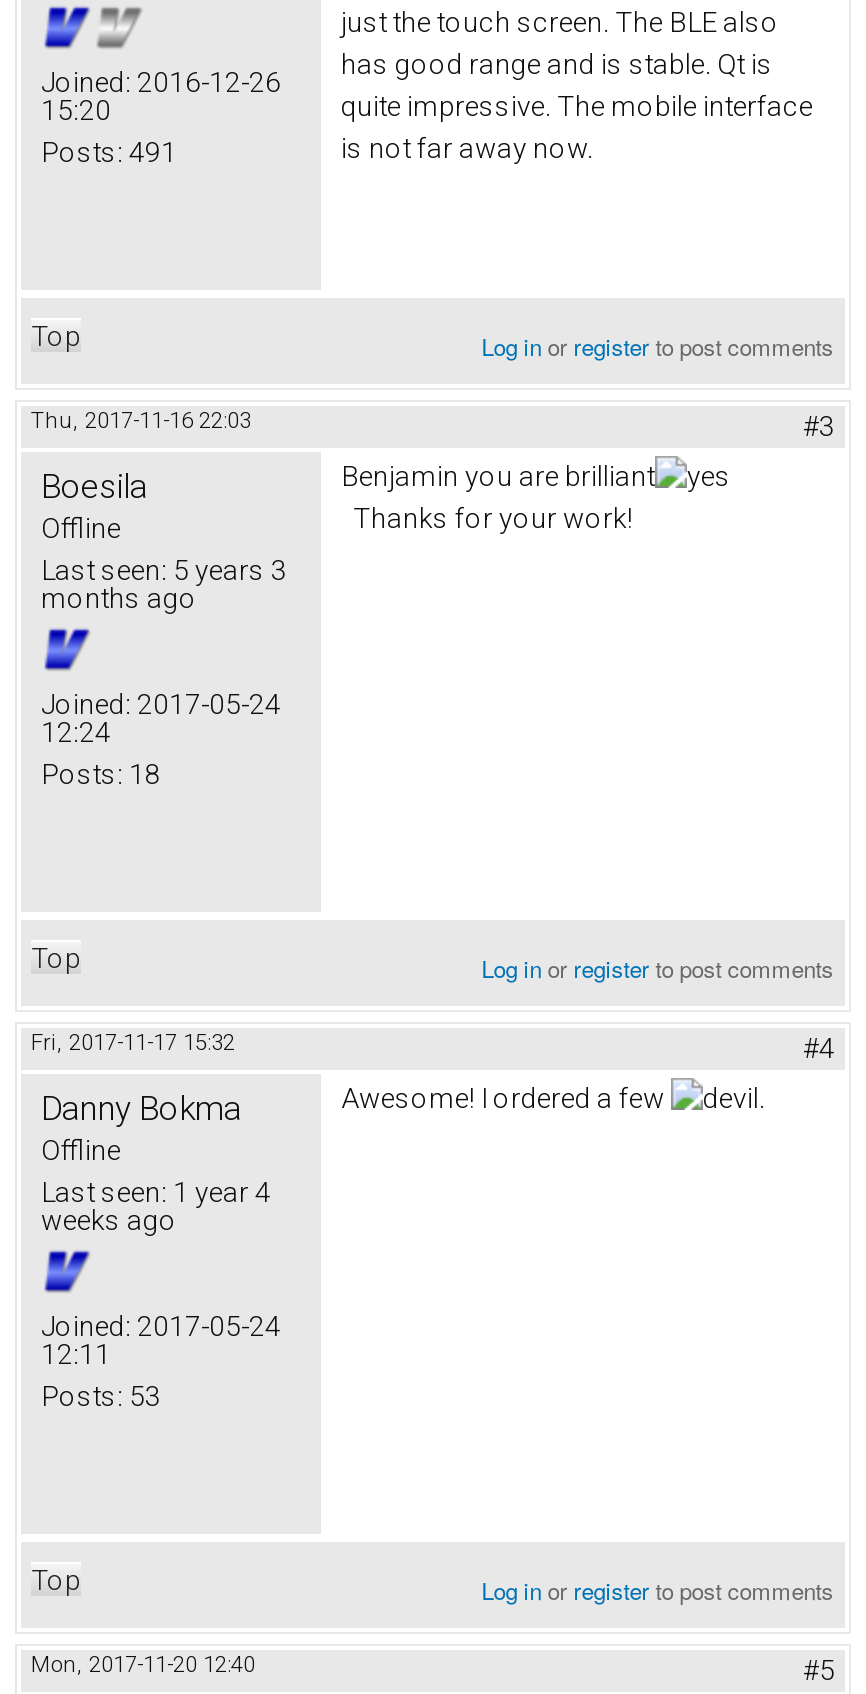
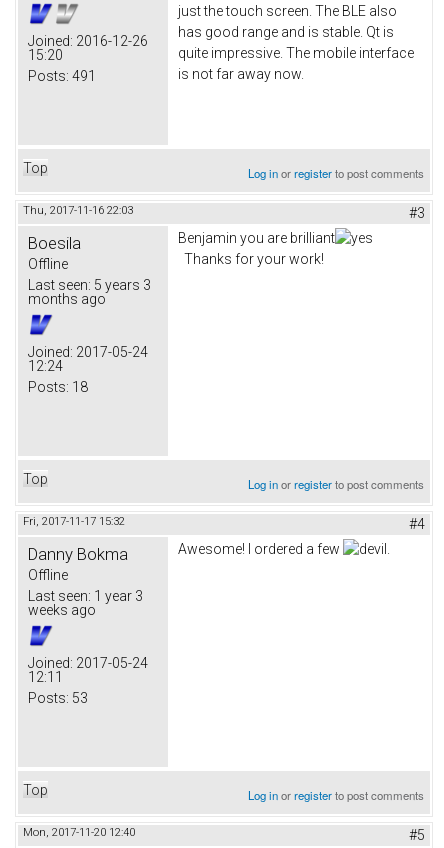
[41,1175,271,1207] Last seen: 1 year 4 -> [28,587,143,603] Last seen: 1 year 3

